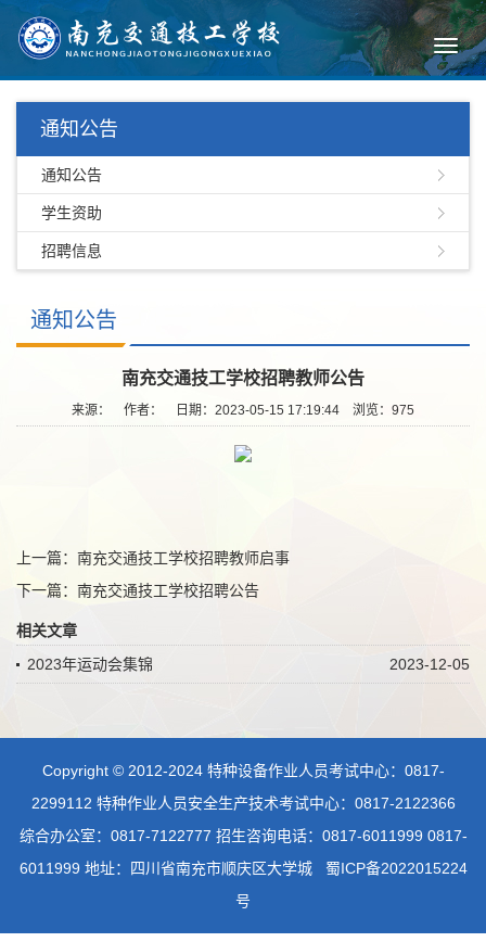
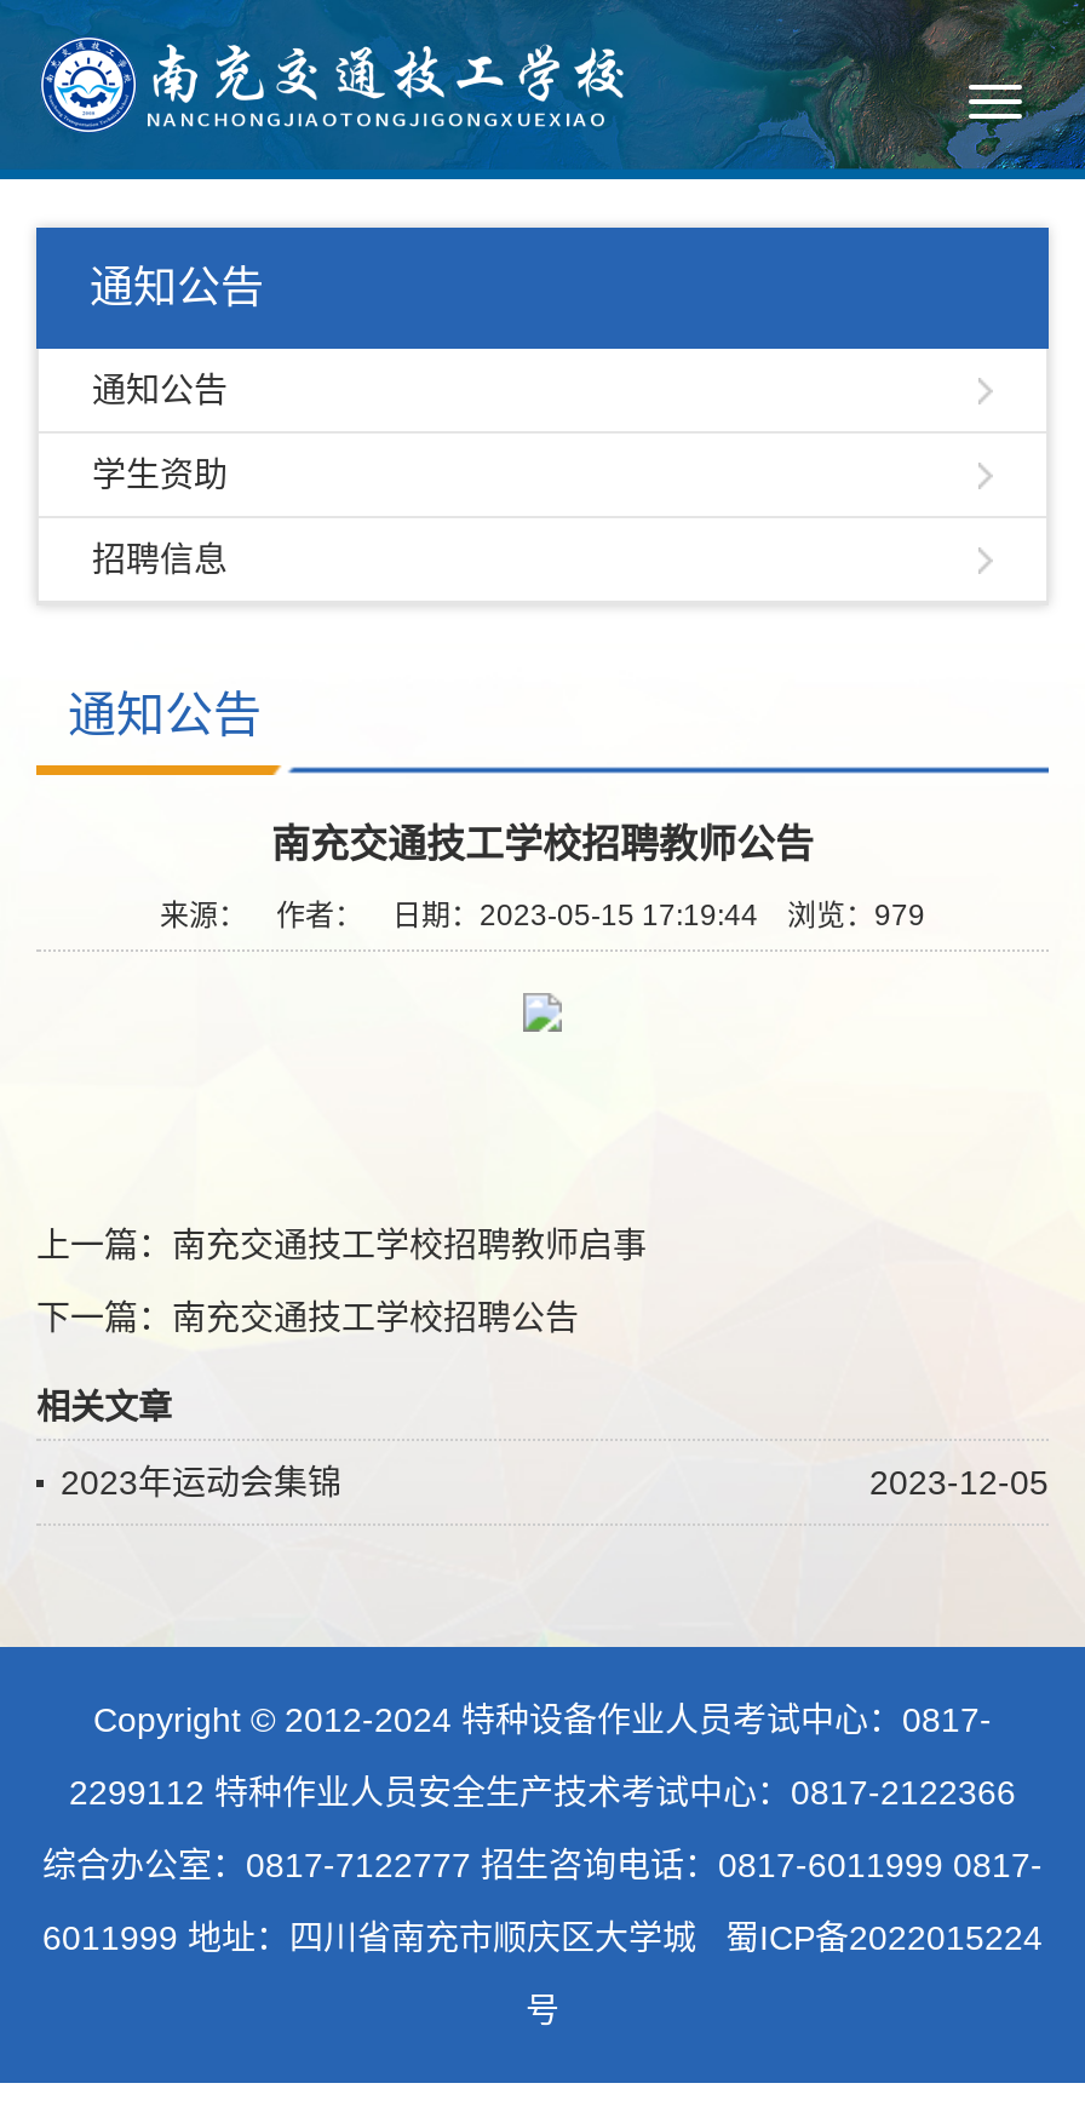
[72,403,414,418] 来源： 作者： 日期：2023-05-15 17:19:44 浏览：975 -> [160,899,925,932] 来源： 作者： 日期：2023-05-15 17:19:44 浏览：979

